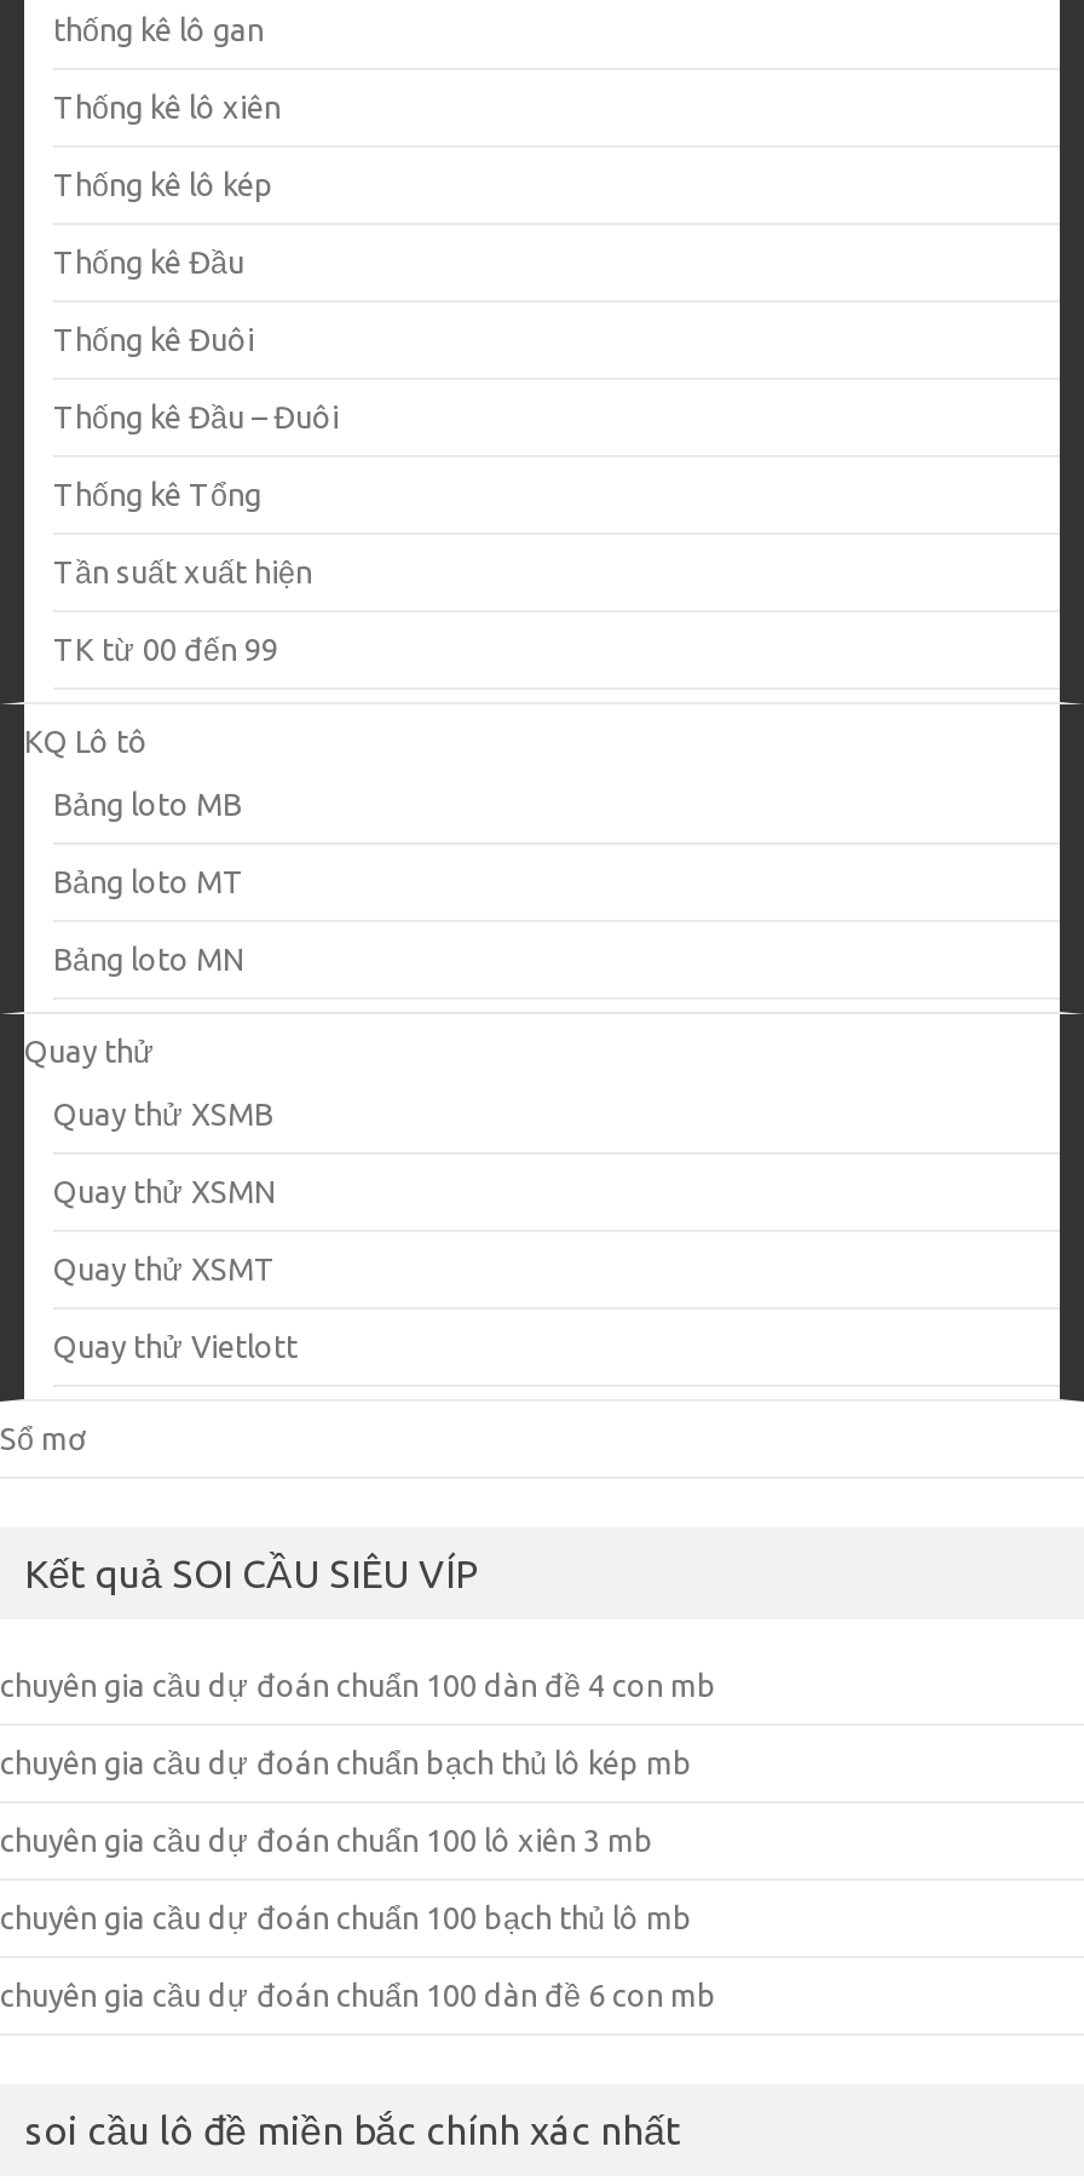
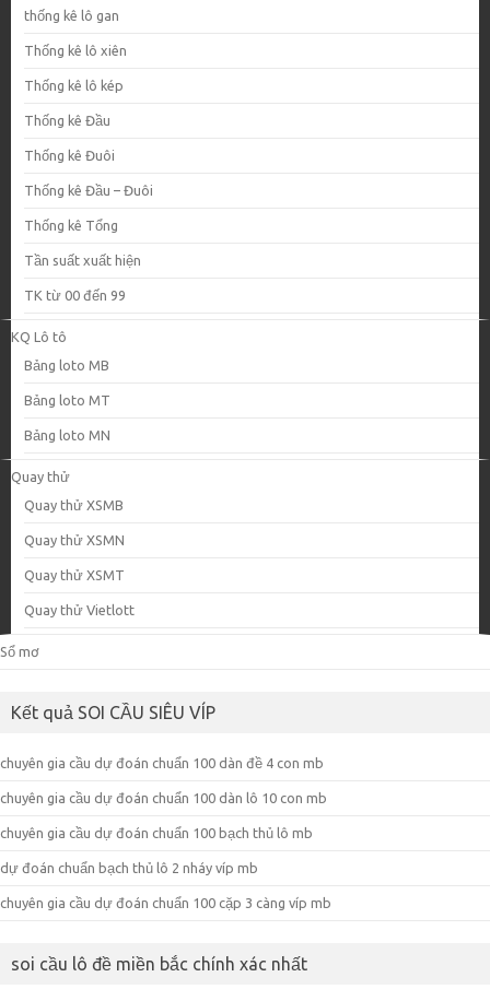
[0,1745,692,1857] chuyên gia cầu dự đoán chuẩn bạch thủ lô kép mb | chuyên gia cầu dự đoán chuẩn 100 lô xiên 3 mb -> [0,790,327,805] chuyên gia cầu dự đoán chuẩn 100 dàn lô 10 con mb
moved [0,1900,692,1934] -> [0,825,313,840]: chuyên gia cầu dự đoán chuẩn 100 bạch thủ lô mb
[0,1978,716,2012] chuyên gia cầu dự đoán chuẩn 100 dàn đề 6 con mb -> [0,860,331,910] dự đoán chuẩn bạch thủ lô 2 nháy víp mb | chuyên gia cầu dự đoán chuẩn 100 cặp 3 càng víp mb

